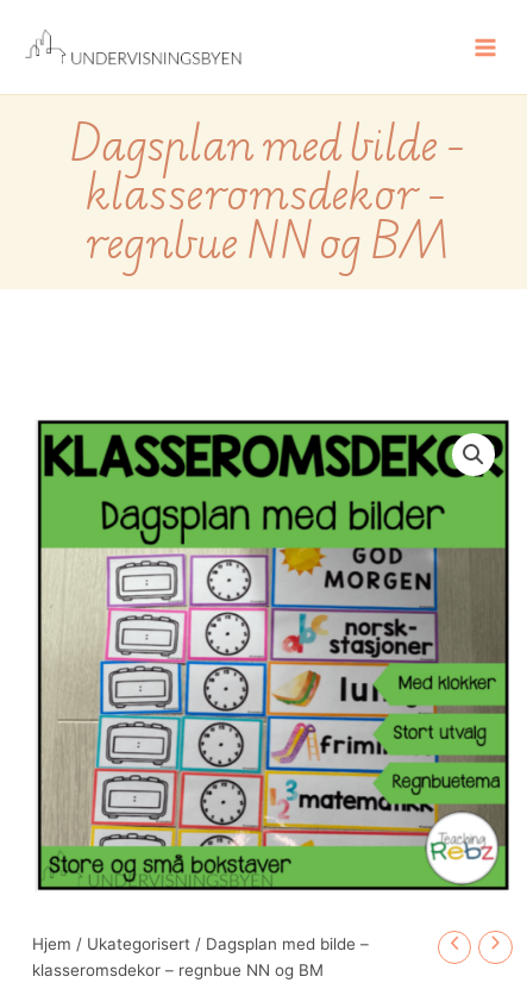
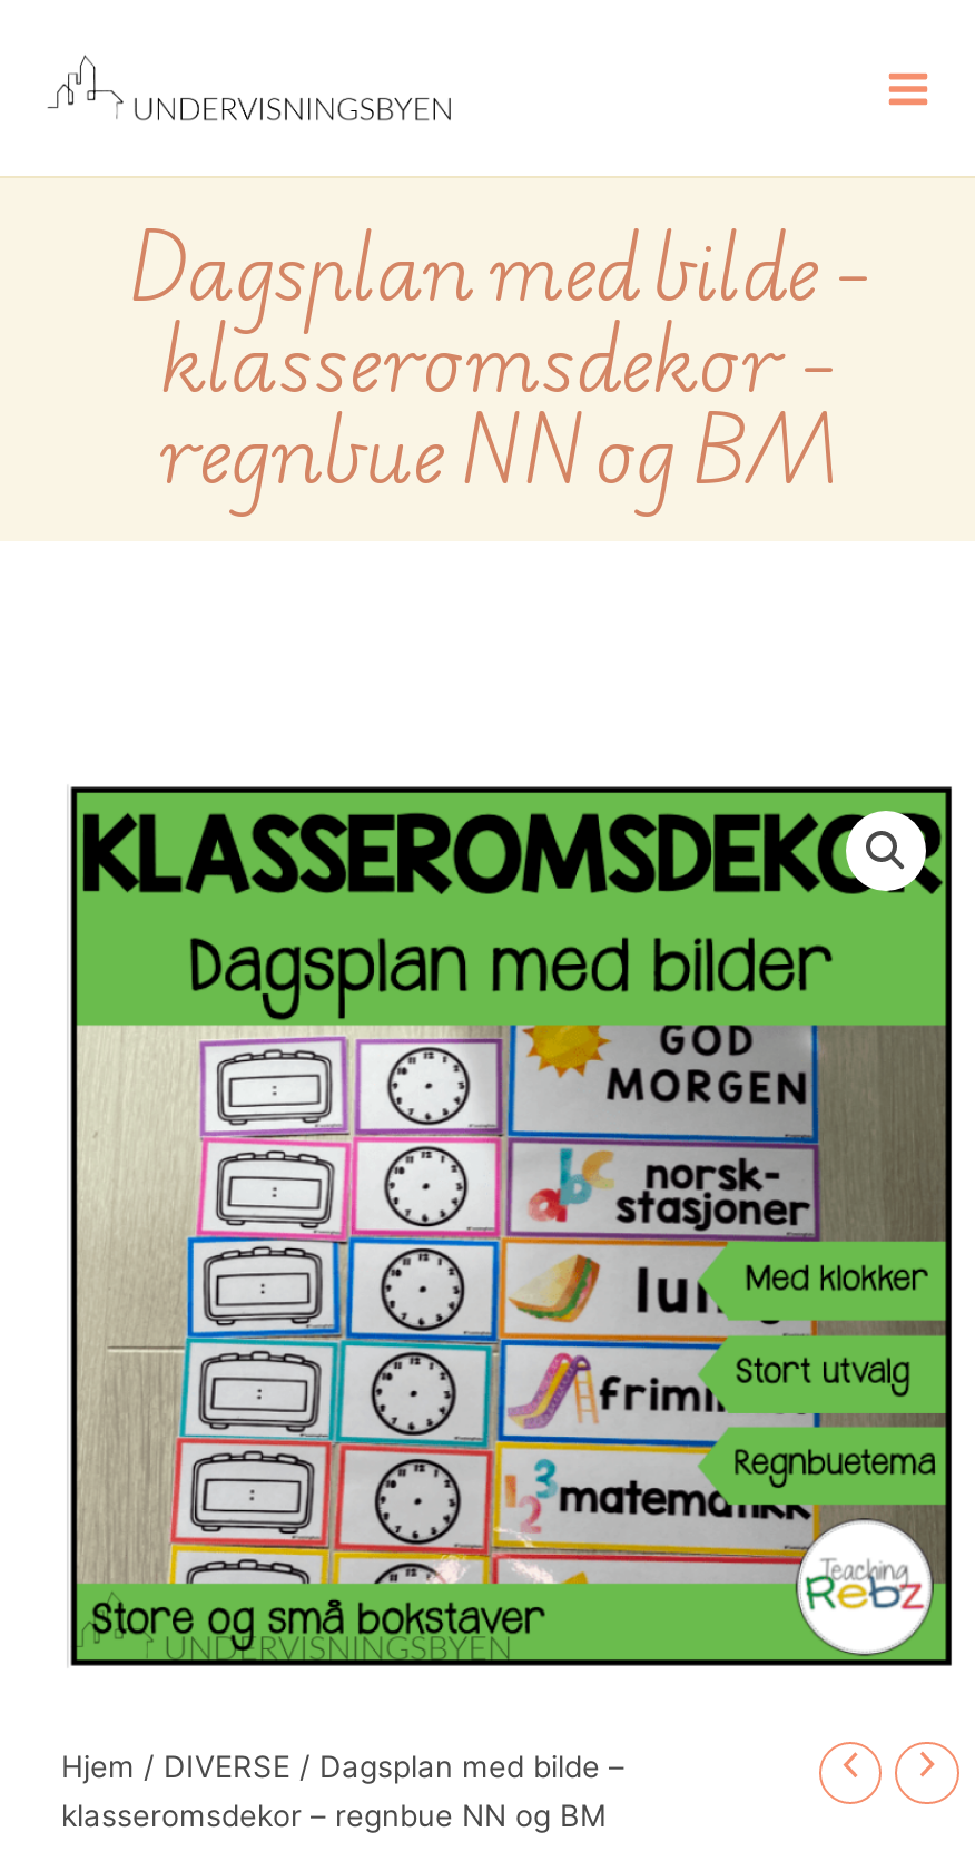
[33,934,369,953] Hjem / Ukategorisert / Dagsplan med bilde – -> [61,1747,624,1783] Hjem / DIVERSE / Dagsplan med bilde –

